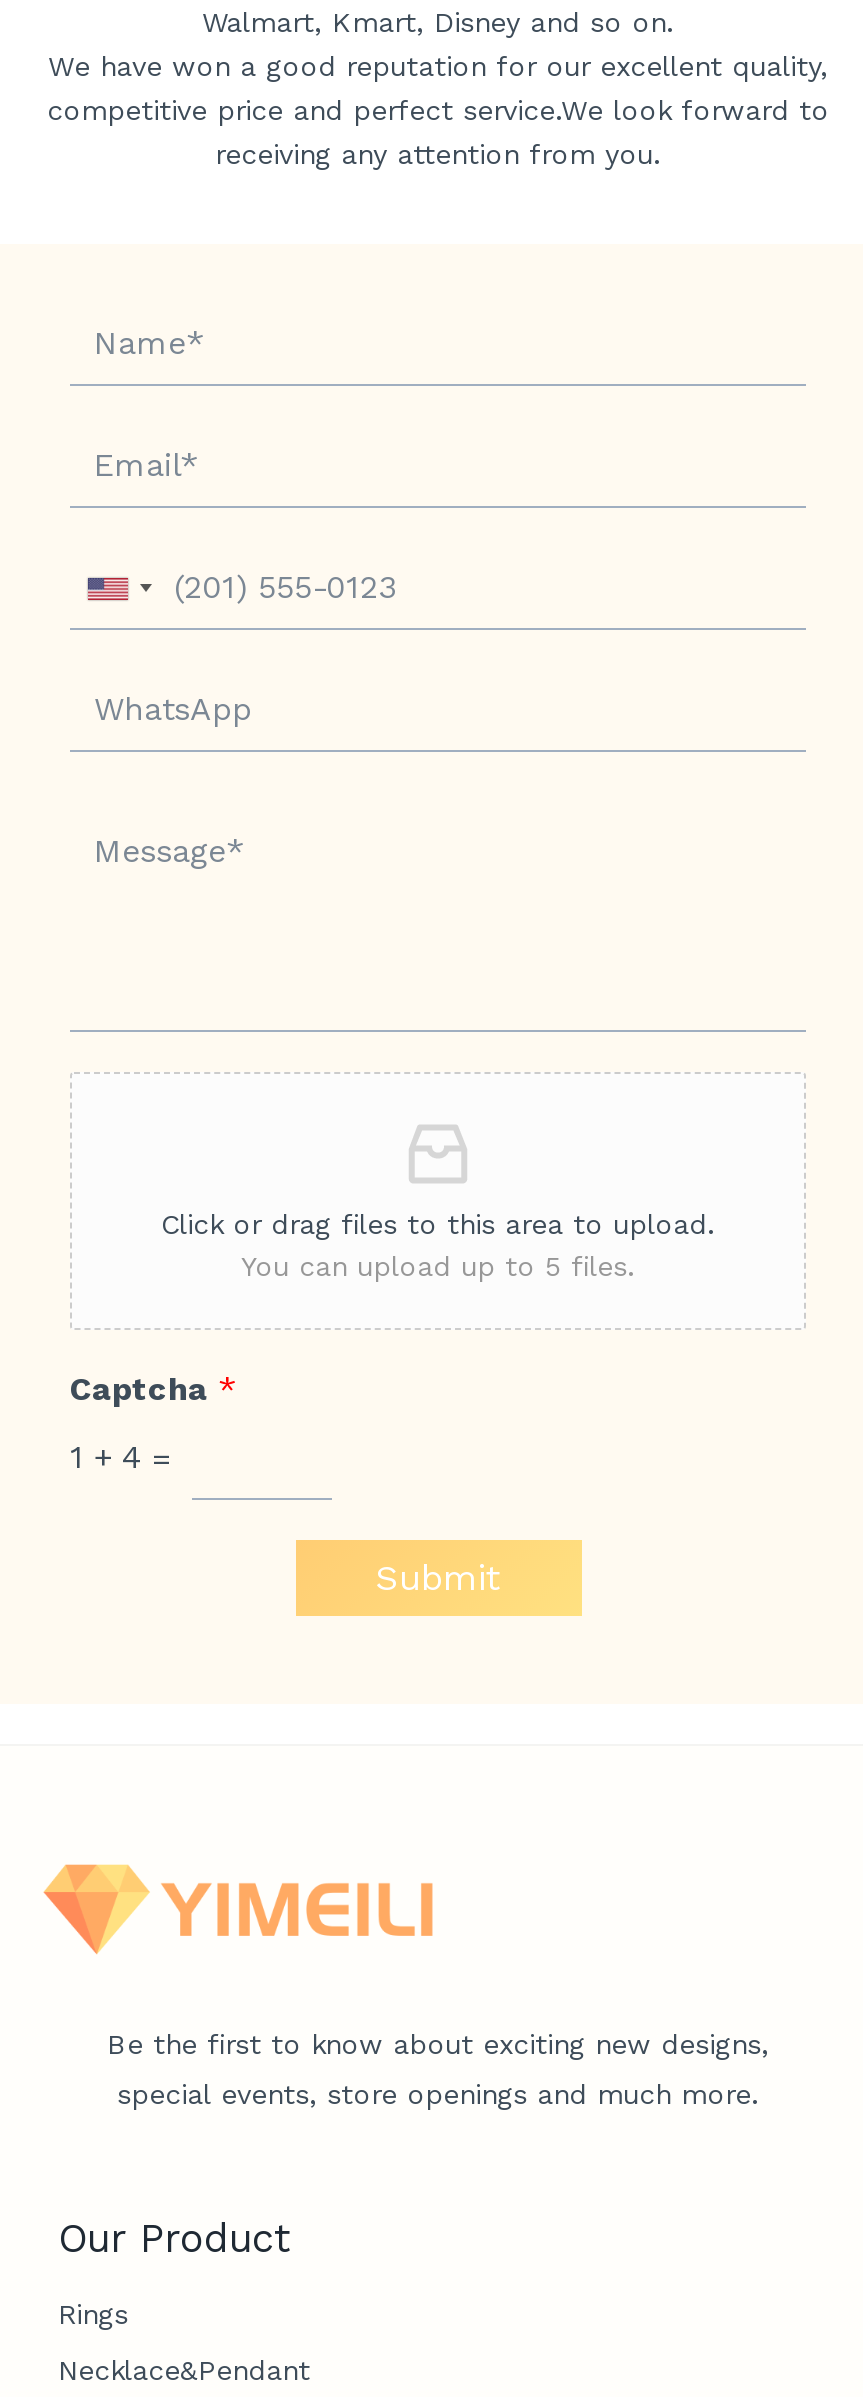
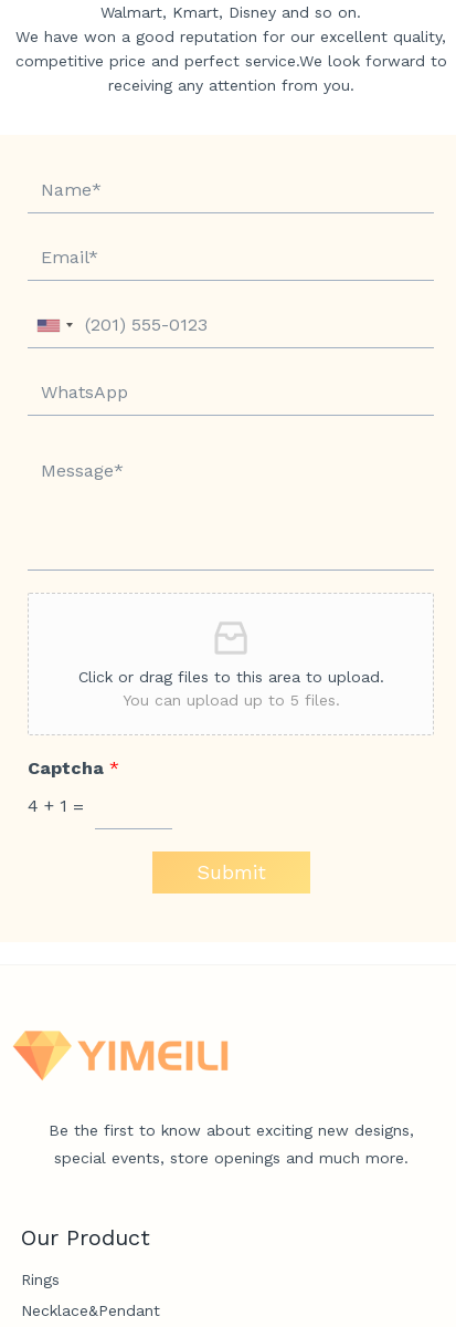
[70,1439,172,1477] 1 + 4 = -> [28,795,84,816] 4 + 1 =

